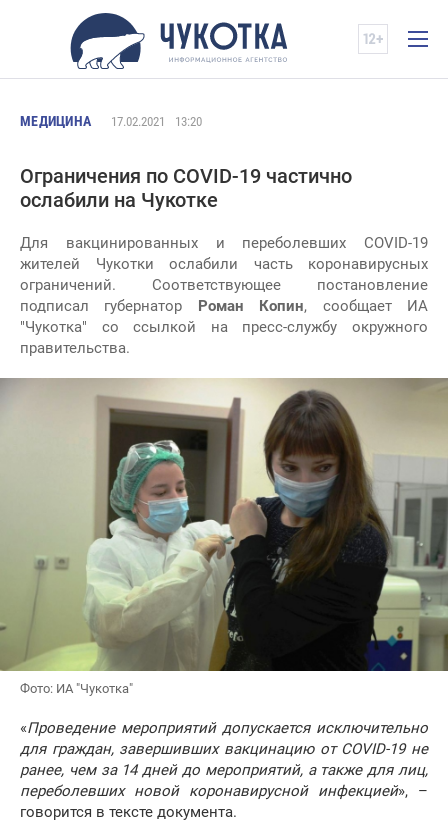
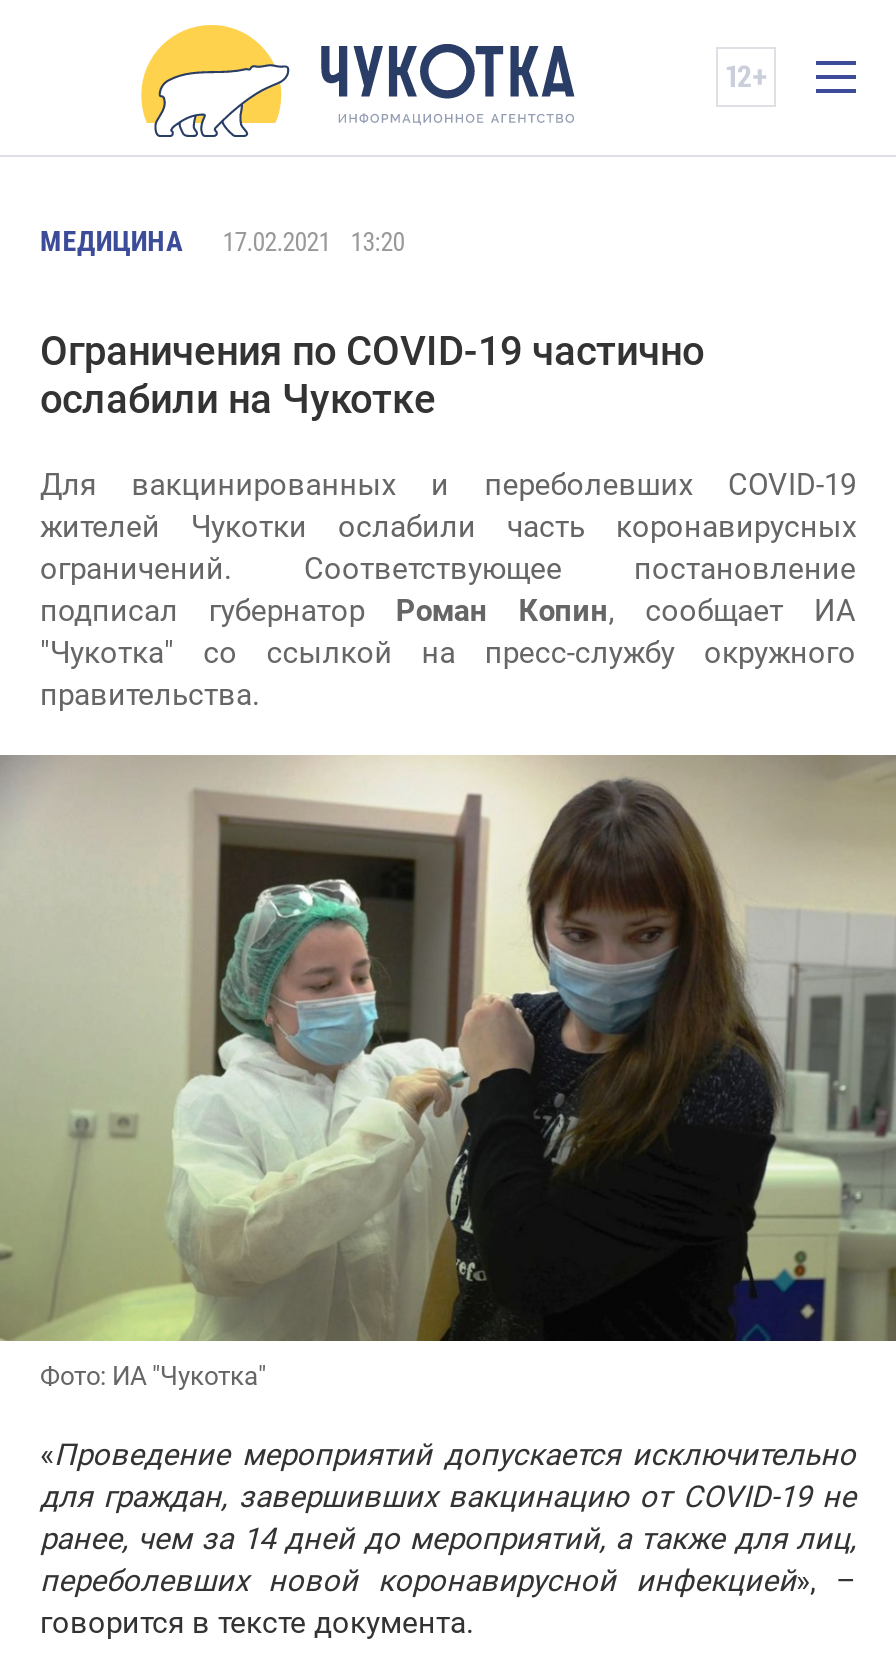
[70,12,142,63] [image] -> [140,23,284,125] [image]

